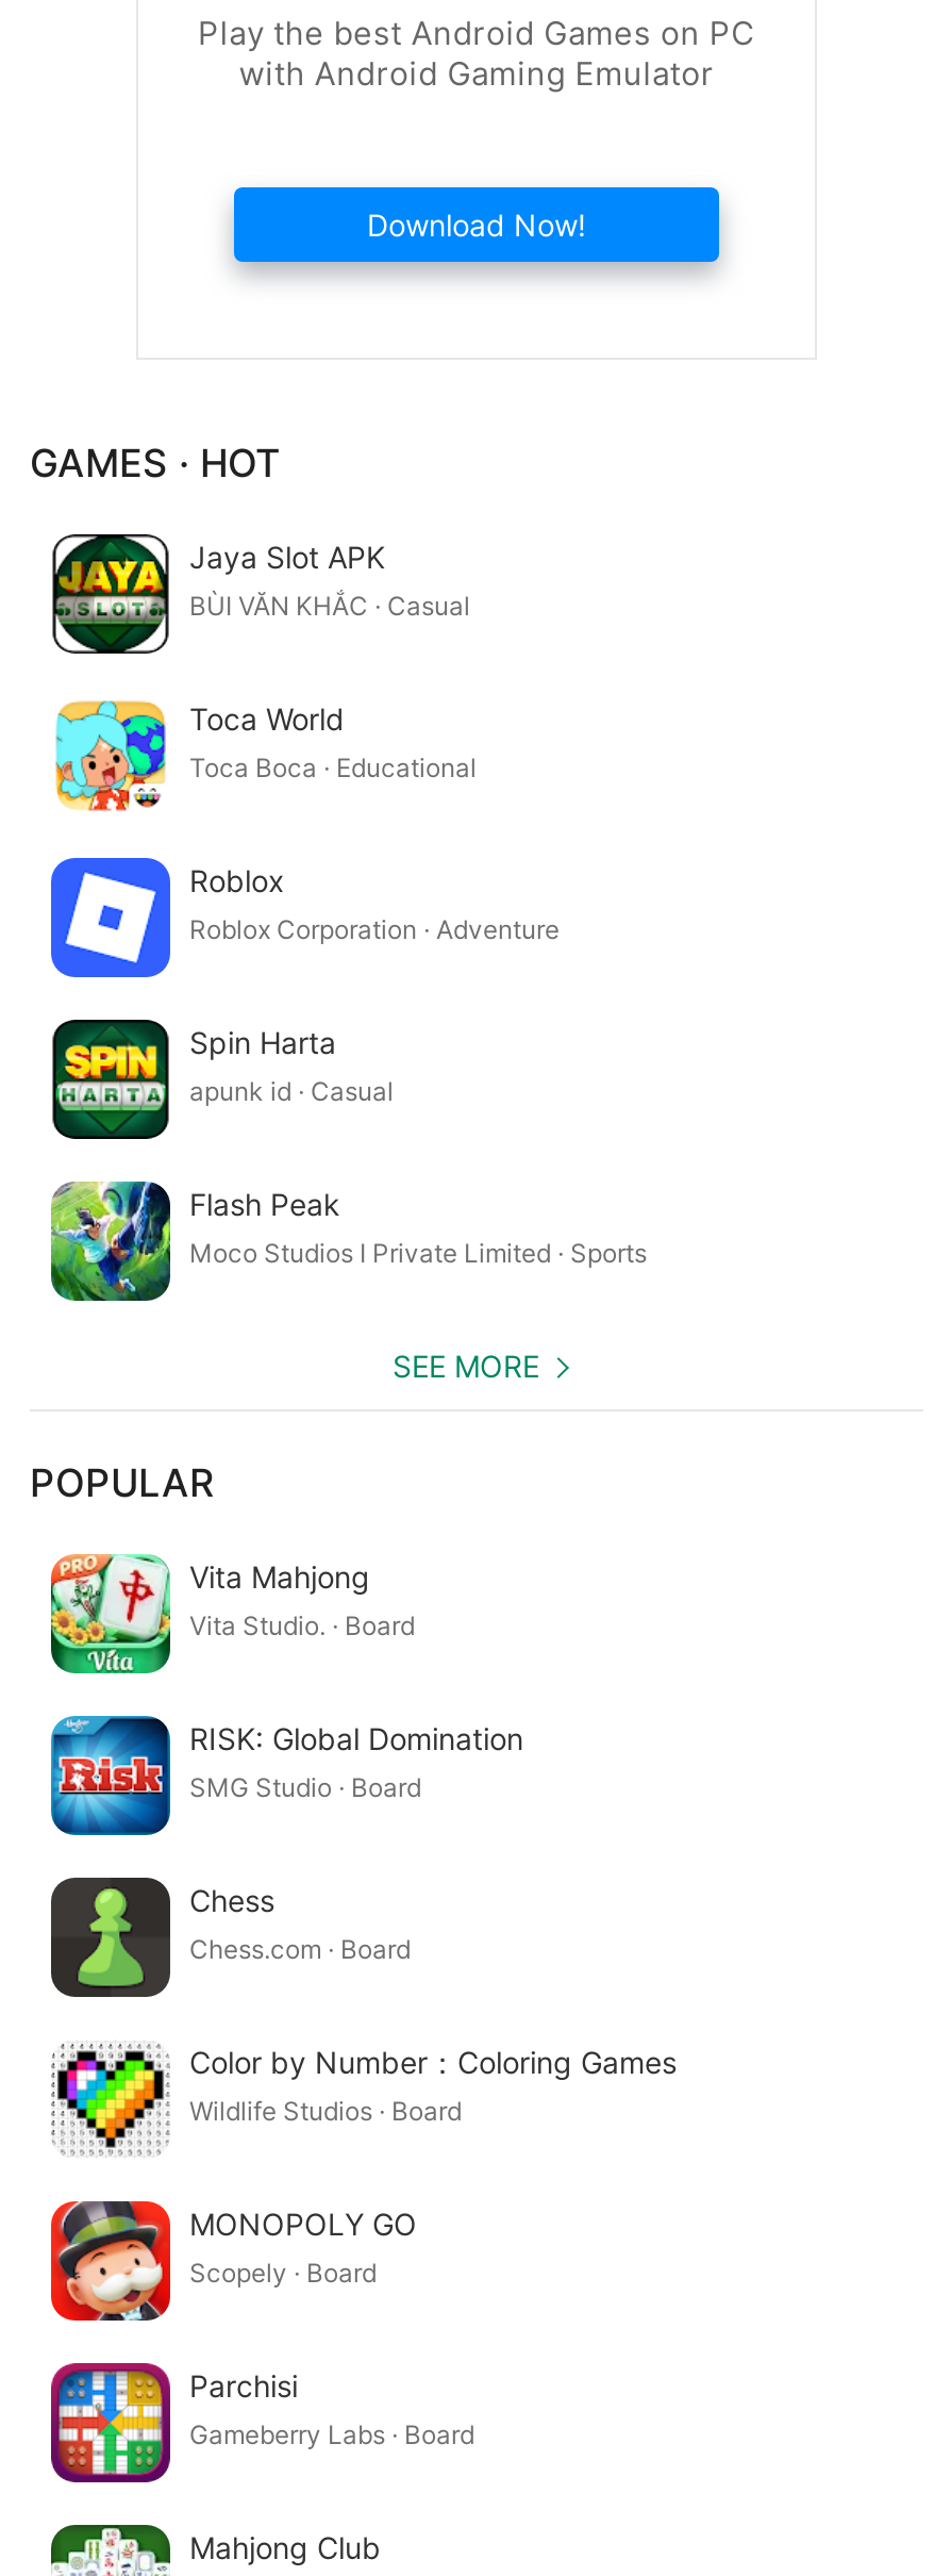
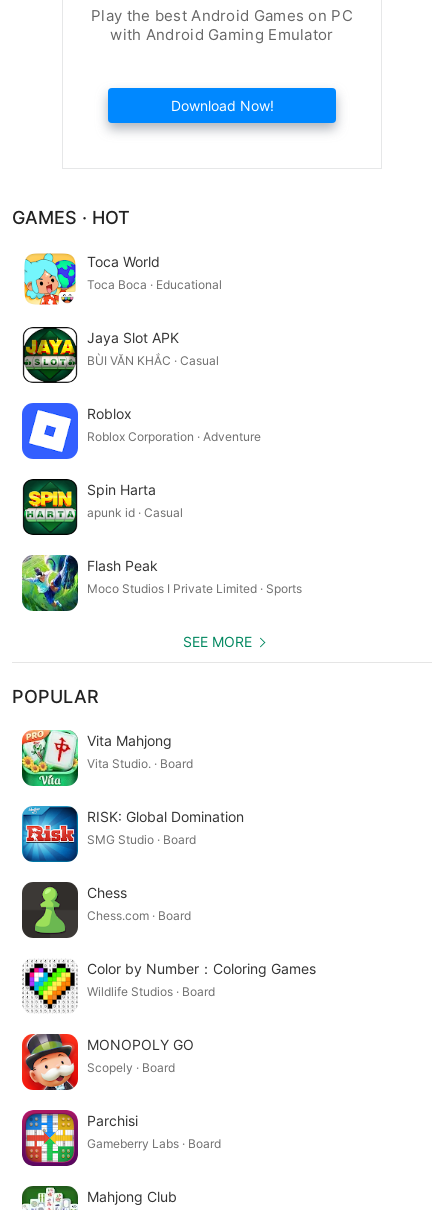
moved [51,532,470,656] -> [22,326,219,384]: [image] | Jaya Slot APK | BÙI VĂN KHẮC · Casual
moved [55,699,477,813] -> [24,252,222,306]: [image] | Toca World | Toca Boca · Educational

